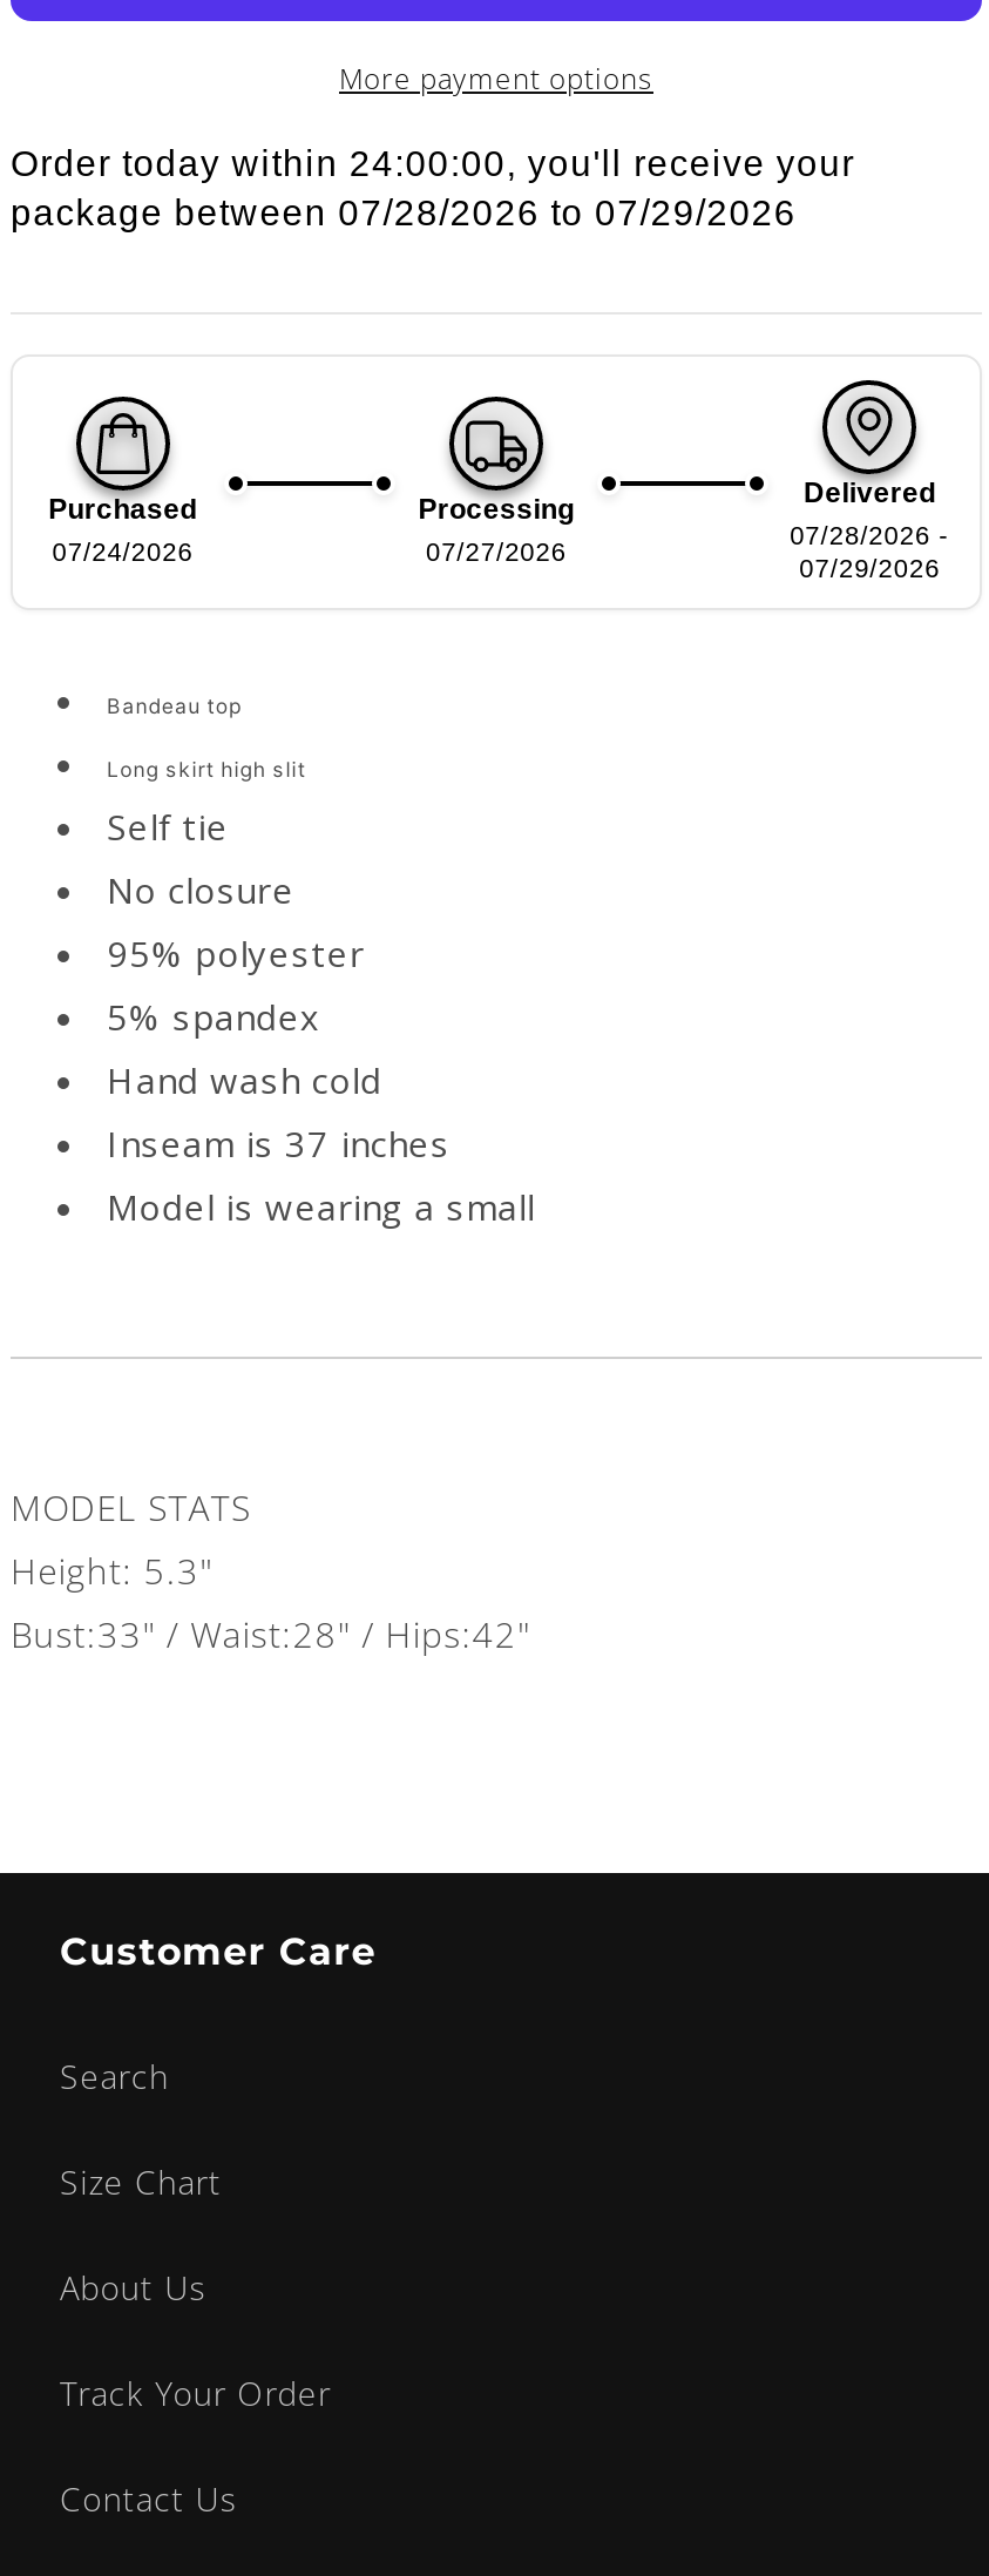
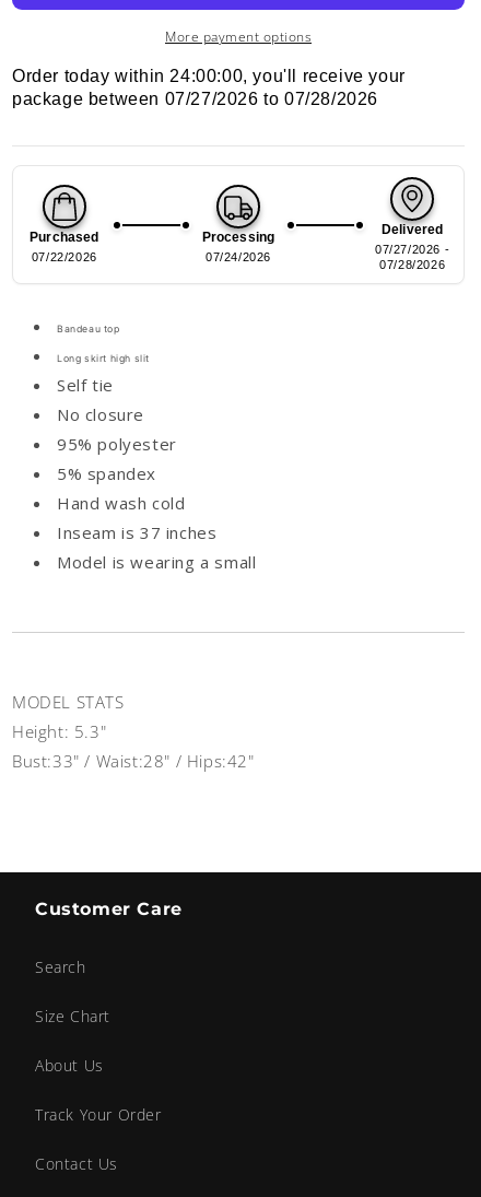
[11,193,797,233] package between 07/28/2026 to 07/29/2026 -> [12,90,378,109] package between 07/27/2026 to 07/28/2026
[790,521,950,549] 07/28/2026 - -> [375,243,450,256] 07/27/2026 -
[52,538,193,566] 07/24/2026 -> [31,250,97,264] 07/22/2026
[426,538,567,566] 07/27/2026 -> [206,250,271,264] 07/24/2026
[799,554,940,582] 07/29/2026 -> [380,258,445,271] 07/28/2026

